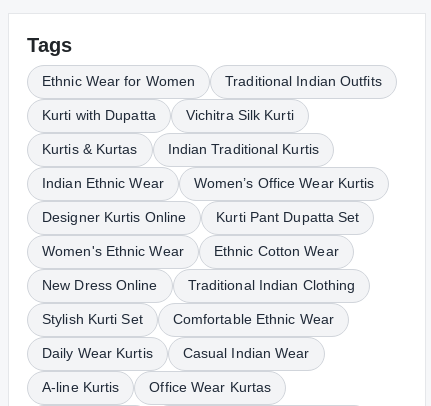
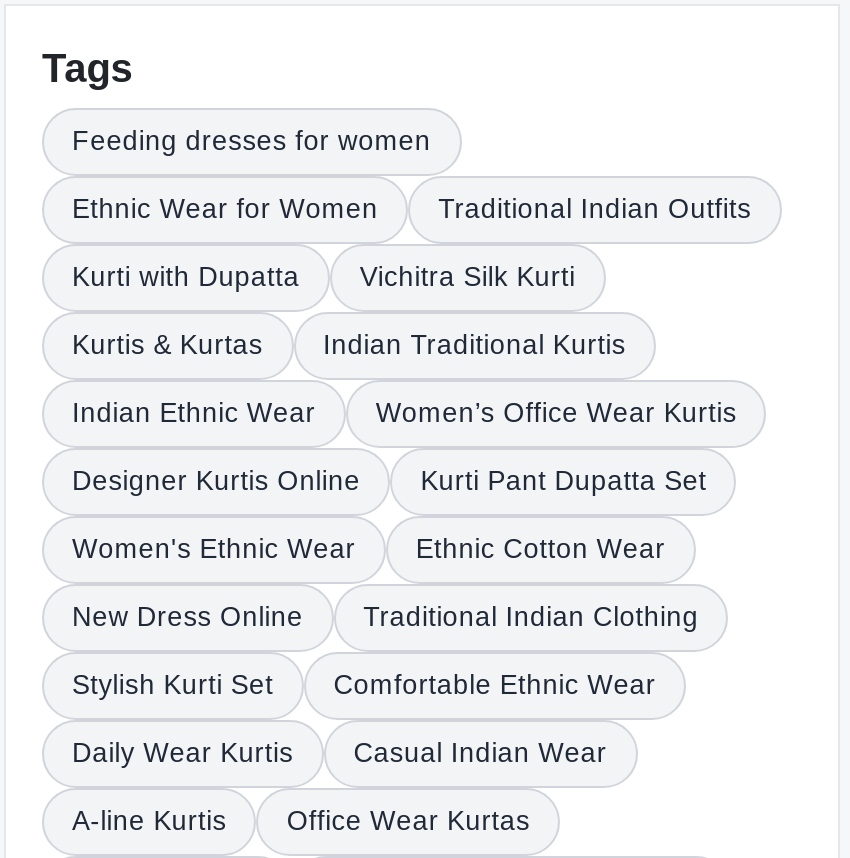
none -> [72,127,431,157] Feeding dresses for women

